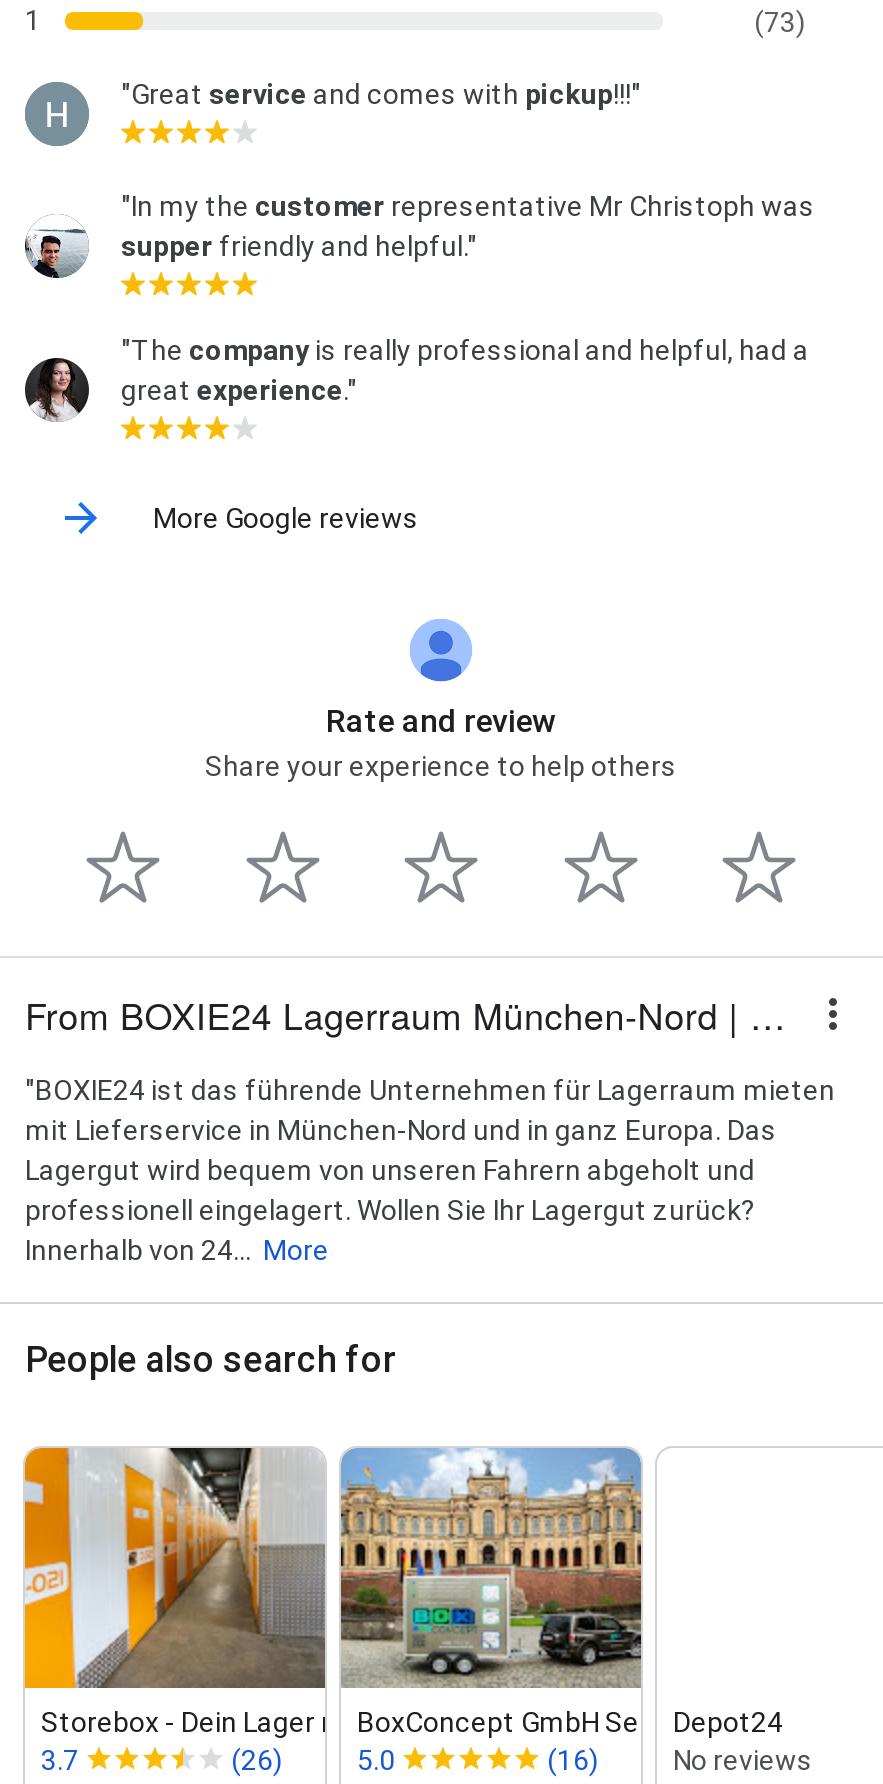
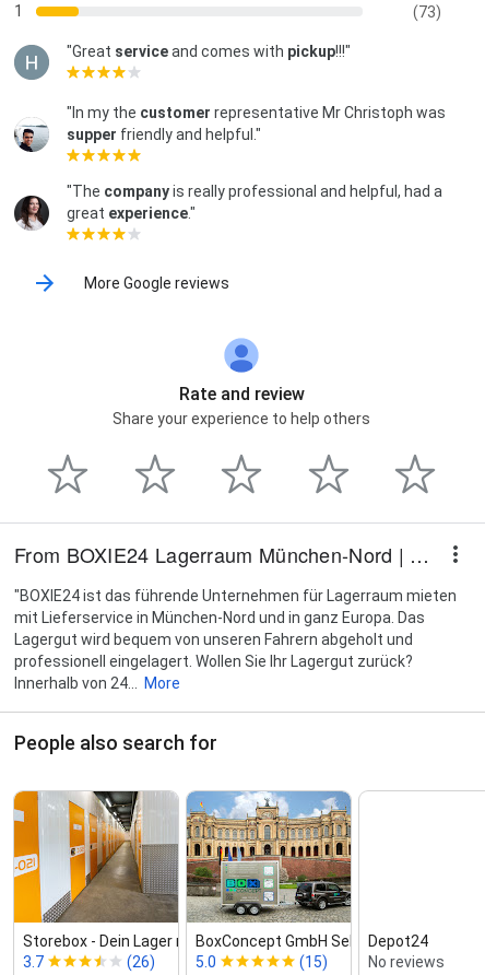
[547,1743,599,1775] (16) -> [299,953,328,970] (15)

